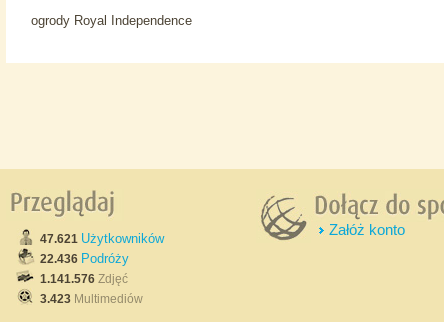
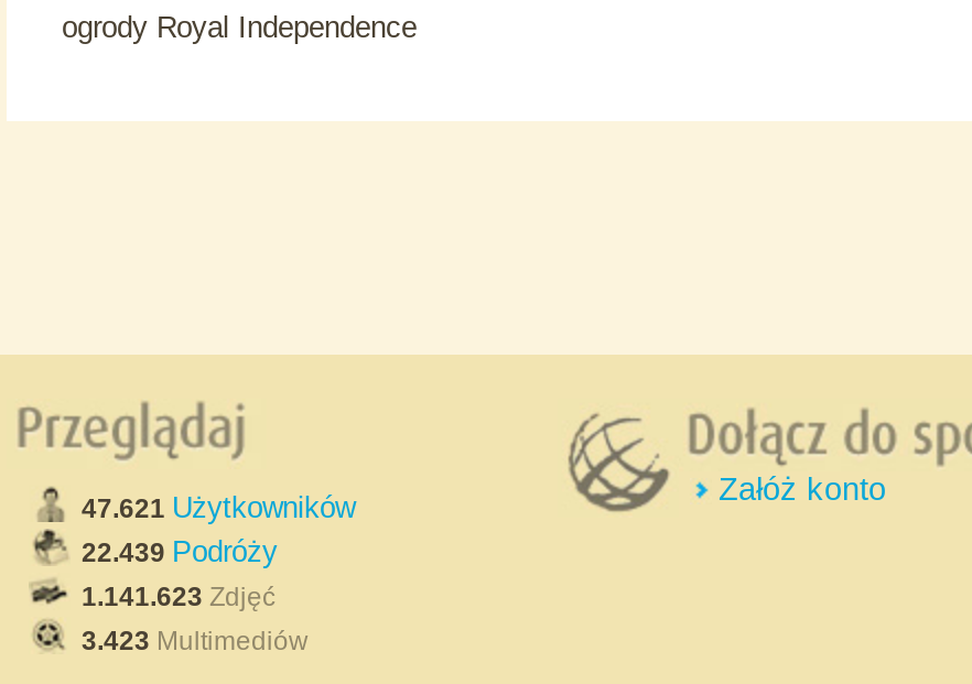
[40,251,129,266] 22.436 Podróży -> [82,535,278,568] 22.439 Podróży
[40,272,128,286] 1.141.576 Zdjęć -> [82,582,276,612] 1.141.623 Zdjęć

